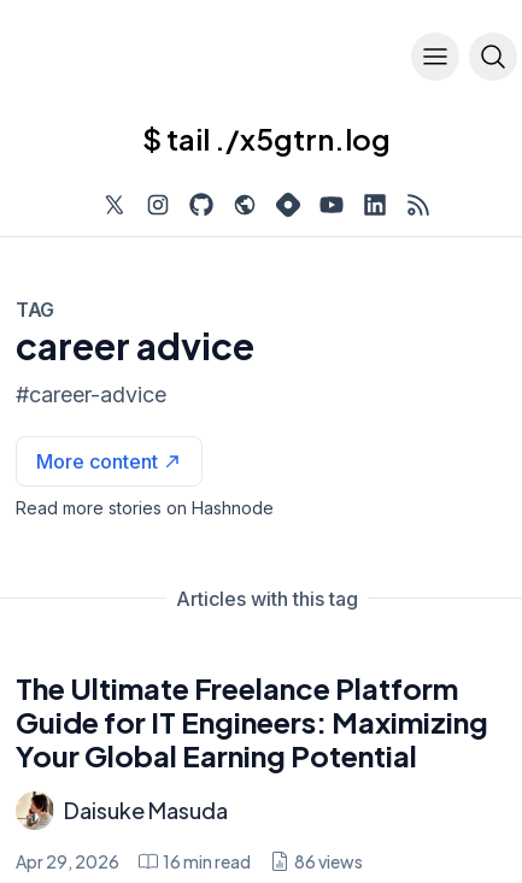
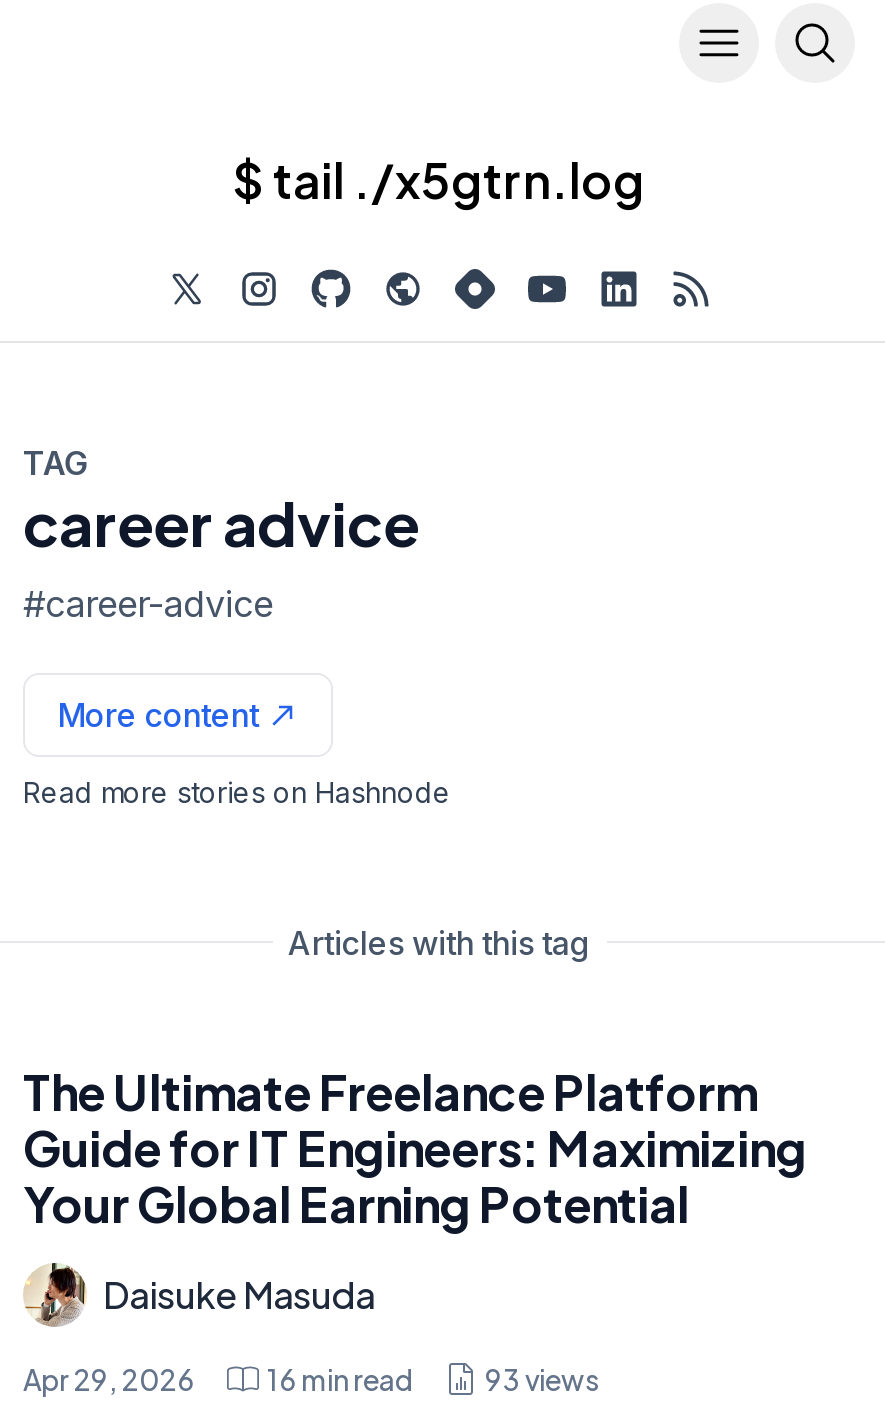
[16,850,363,872] Apr 29, 2026 16 min read 86 views -> [23,1361,599,1397] Apr 29, 2026 16 min read 93 views

